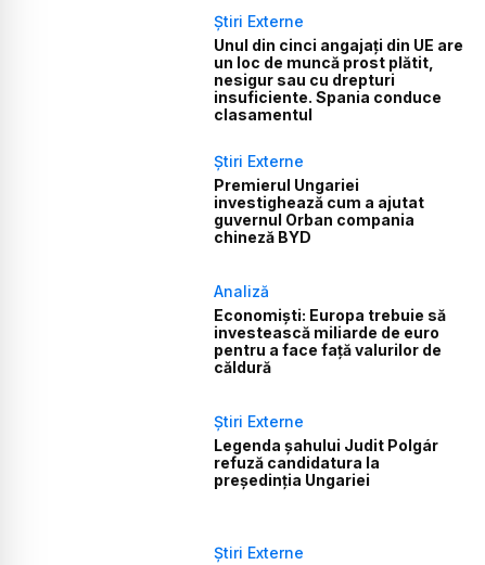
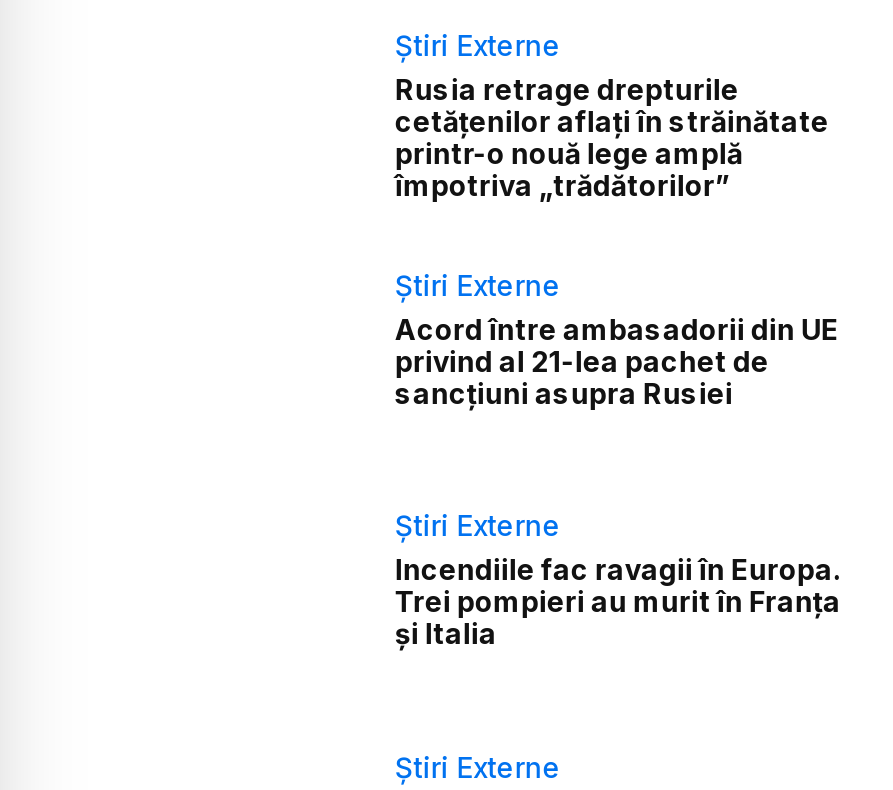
[214,36,464,123] Unul din cinci angajați din UE are | un loc de muncă prost plătit, | nesigur sau cu drepturi | insuficiente. Spania conduce | clasamentul -> [395,72,829,202] Rusia retrage drepturile | cetățenilor aflați în străinătate | printr-o nouă lege amplă | împotriva „trădătorilor”
[214,175,446,376] Premierul Ungariei | investighează cum a ajutat | guvernul Orban compania | chineză BYD | Analiză | Economiști: Europa trebuie să | investească miliarde de euro | pentru a face față valurilor de | căldură -> [395,312,839,410] Acord între ambasadorii din UE | privind al 21-lea pachet de | sancțiuni asupra Rusiei
[214,436,439,490] Legenda șahului Judit Polgár | refuză candidatura la | președinția Ungariei -> [395,553,841,651] Incendiile fac ravagii în Europa. | Trei pompieri au murit în Franța | și Italia

